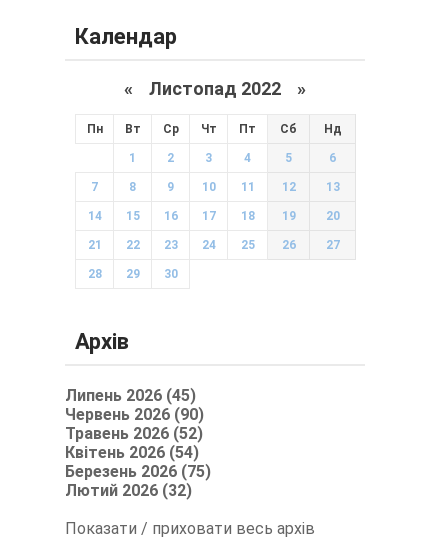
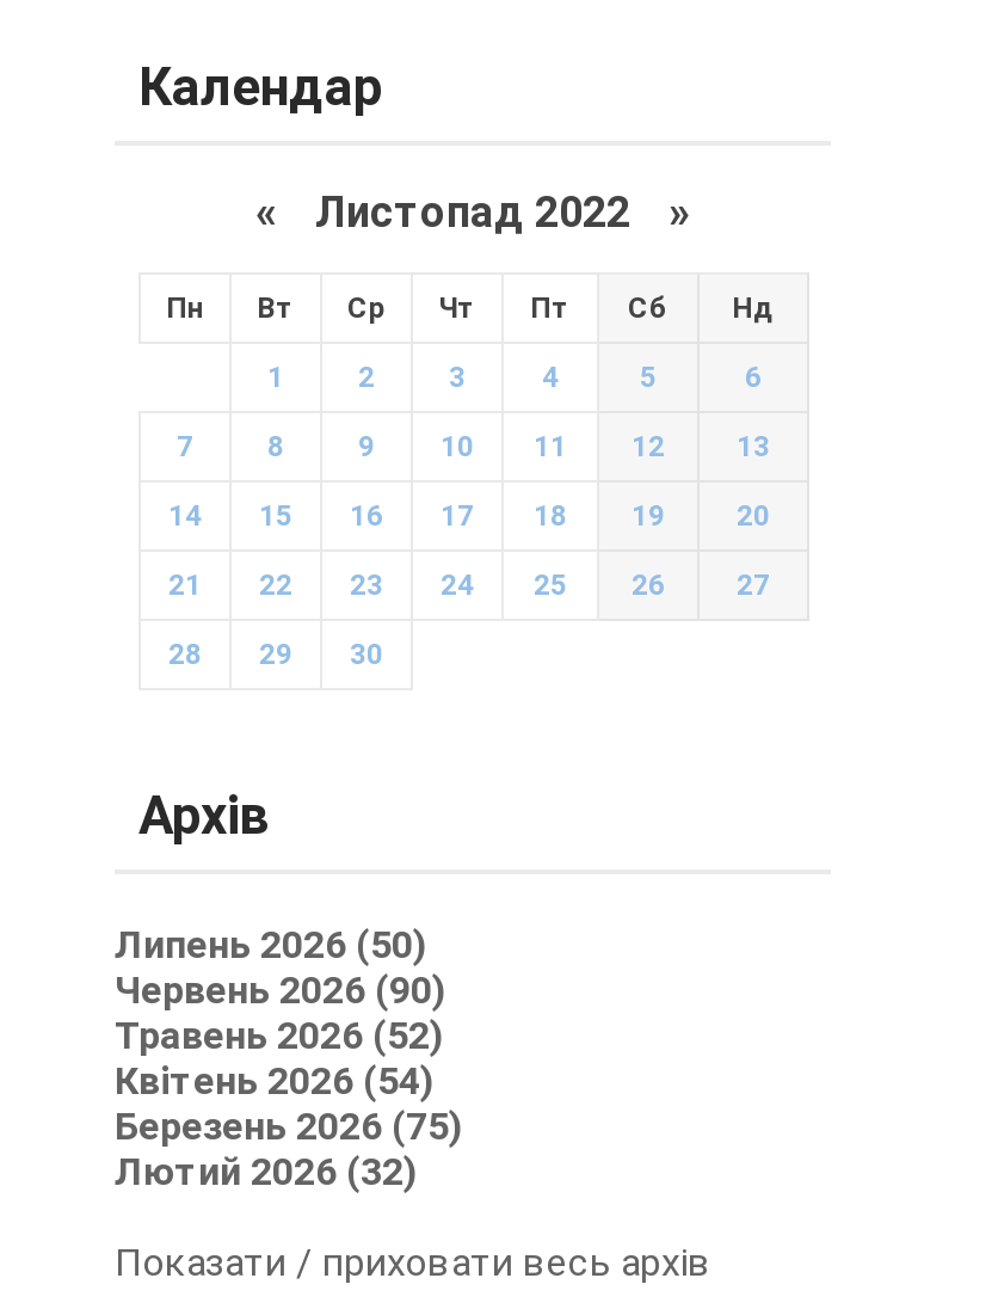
[65,386,196,405] Липень 2026 (45) -> [115,922,427,967] Липень 2026 (50)

